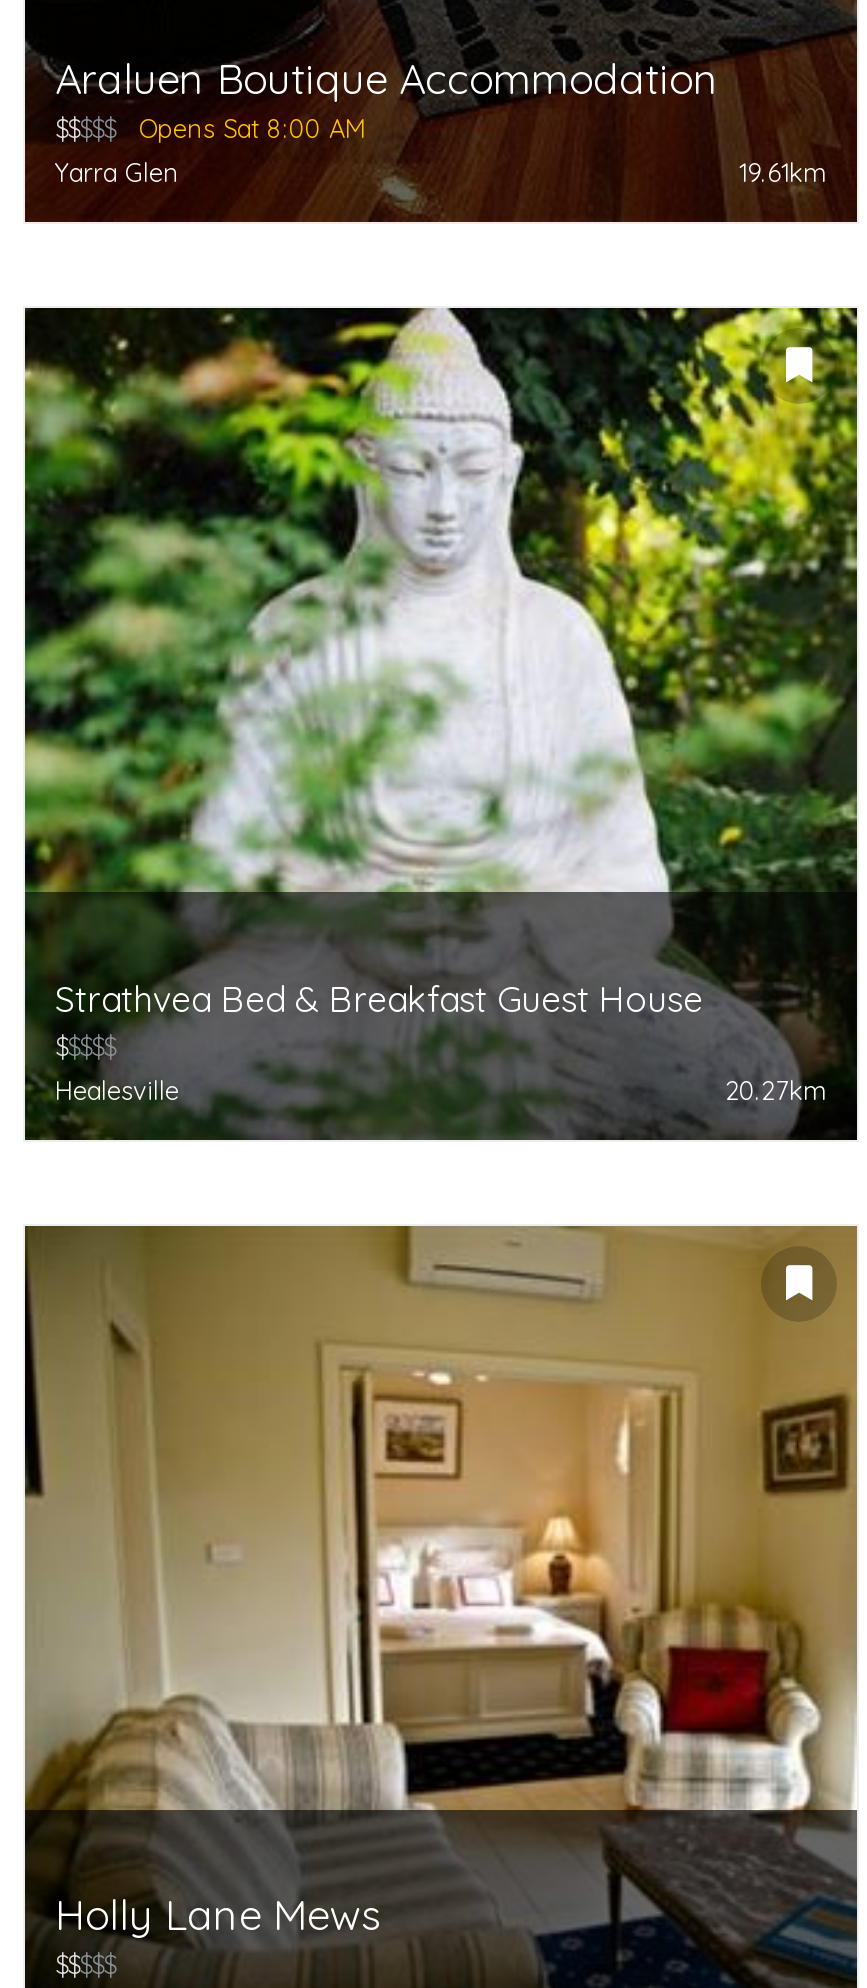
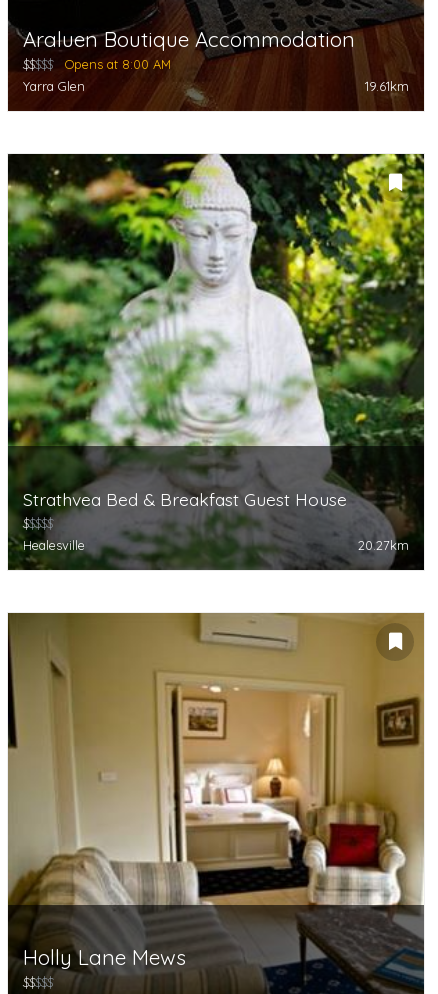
[139,113,365,145] Opens Sat 8:00 AM -> [65,56,171,72] Opens at 8:00 AM

